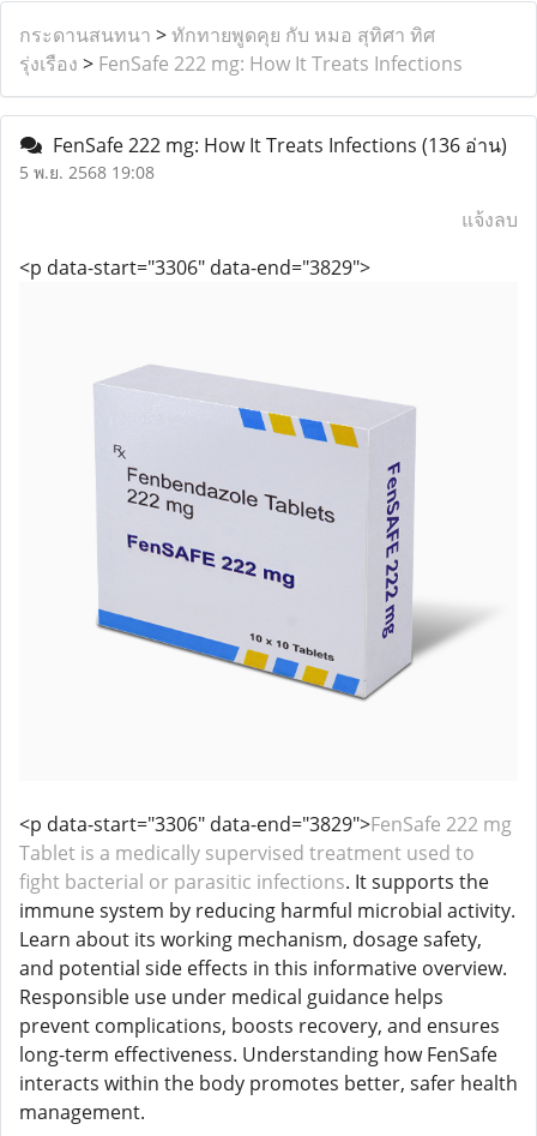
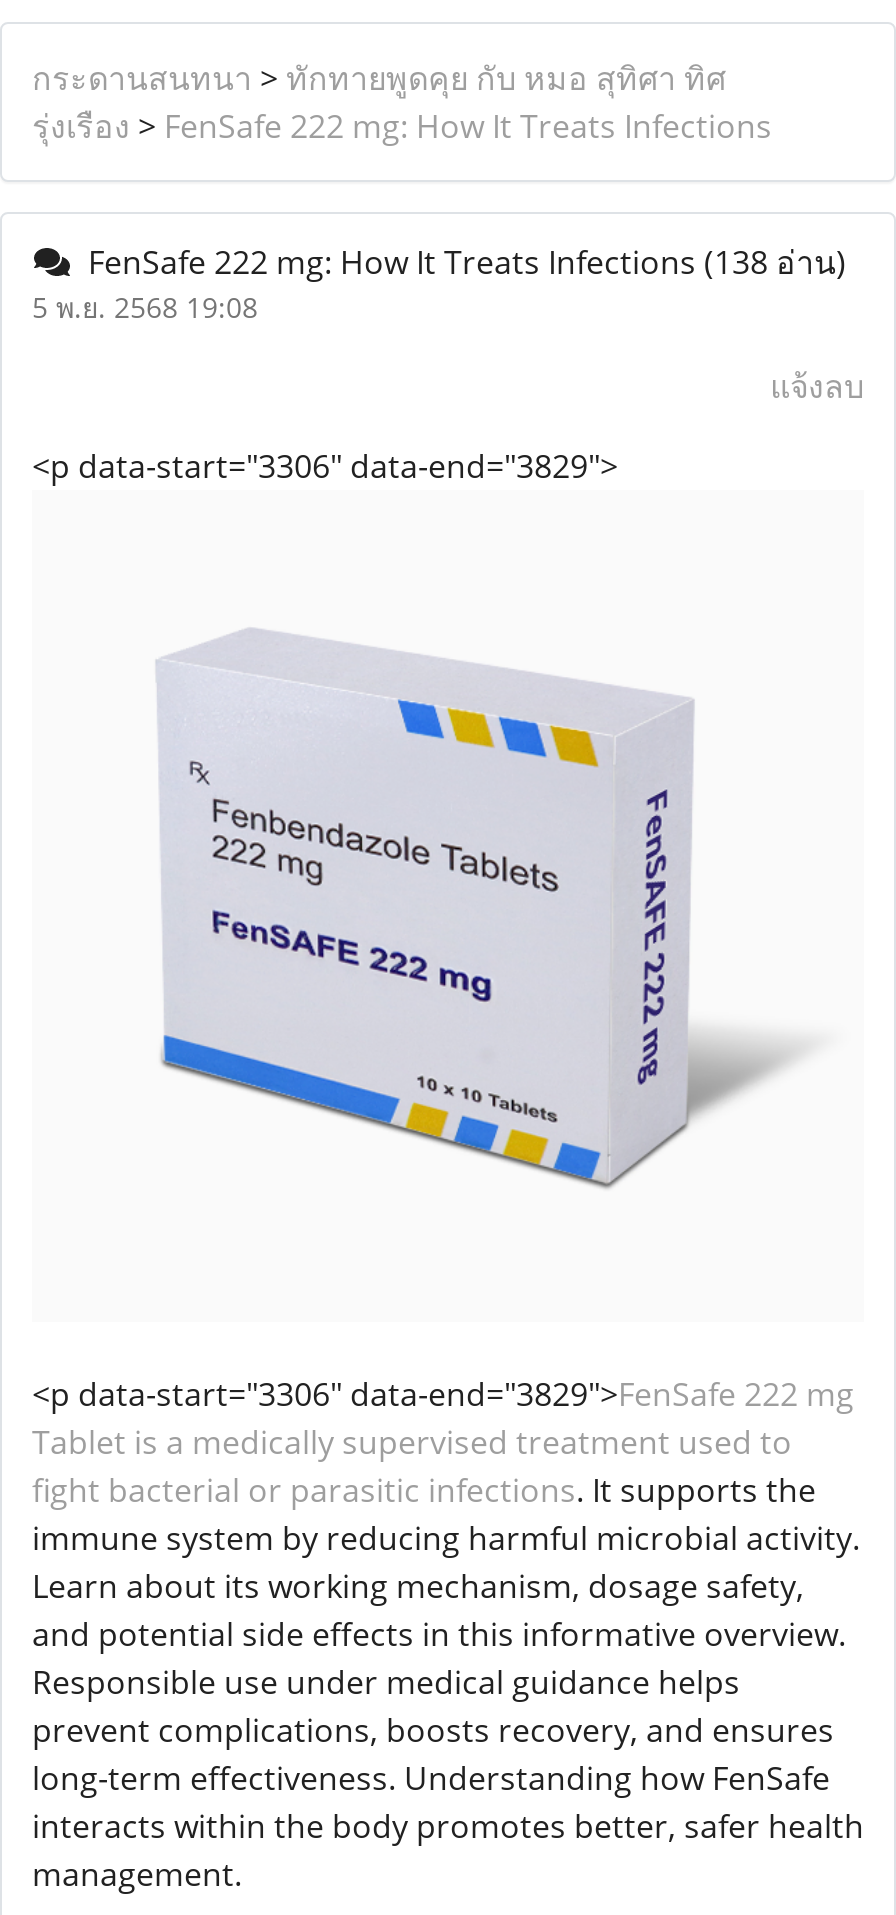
[43,132,507,158] FenSafe 222 mg: How It Treats Infections (136 อ่าน) -> [72,240,846,284] FenSafe 222 mg: How It Treats Infections (138 อ่าน)

